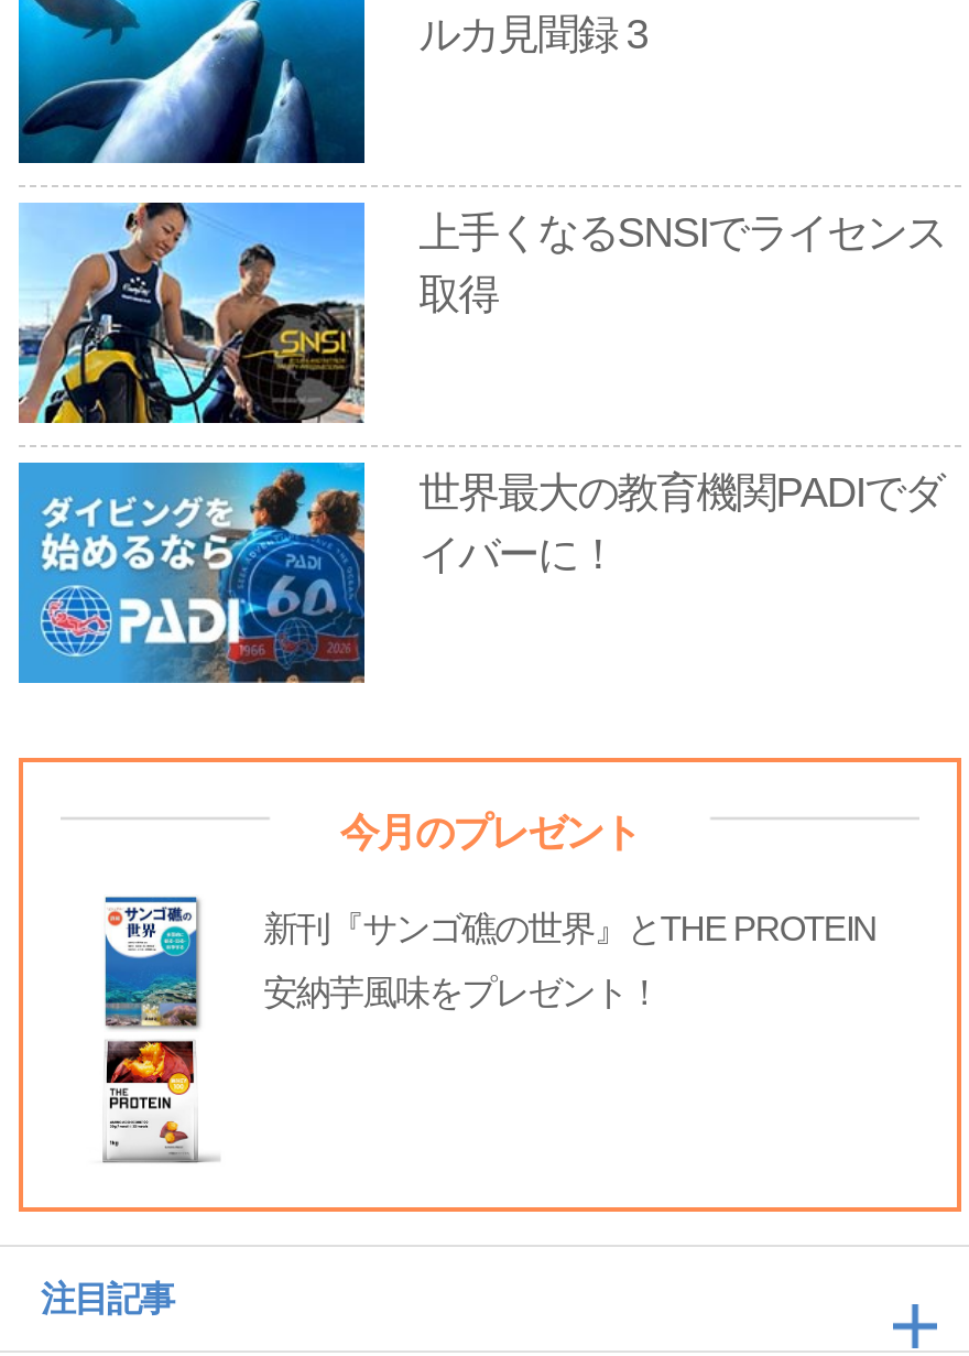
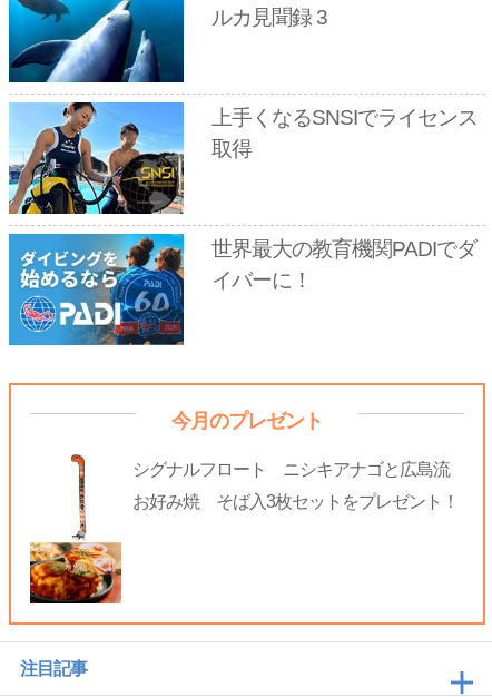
[61,894,910,1172] [image] | 新刊『サンゴ礁の世界』とTHE PROTEIN -> [29,454,450,605] [image] | シグナルフロート ニシキアナゴと広島流
[263,974,660,1011] 安納芋風味をプレゼント！ -> [132,492,459,511] お好み焼 そば入3枚セットをプレゼント！

